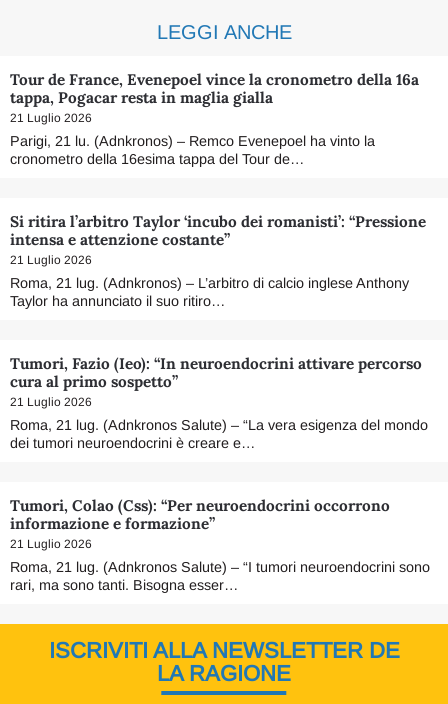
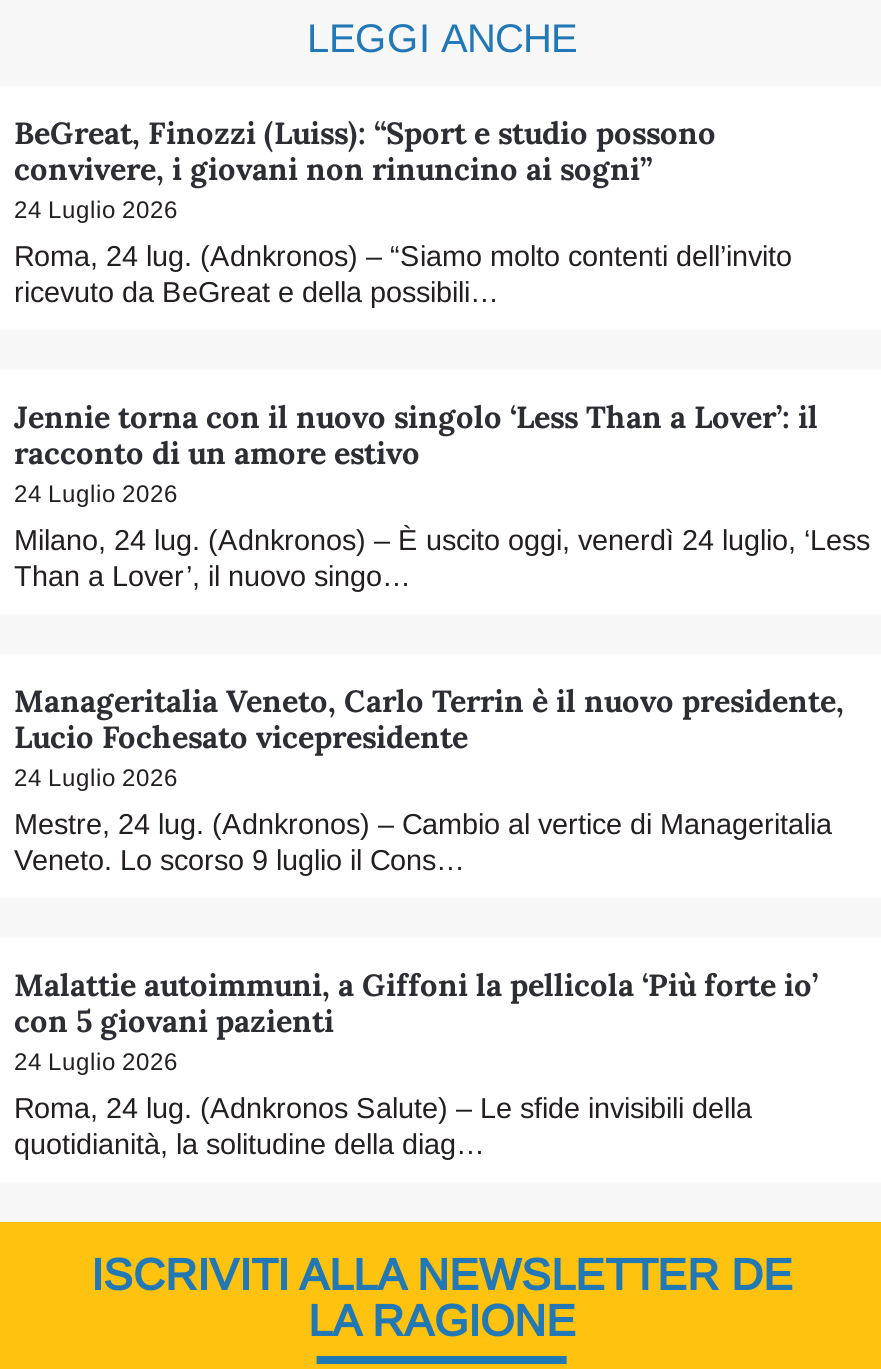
[10,70,419,125] Tour de France, Evenepoel vince la cronometro della 16a | tappa, Pogacar resta in maglia gialla | 21 Luglio 2026 -> [14,114,716,224] BeGreat, Finozzi (Luiss): “Sport e studio possono | convivere, i giovani non rinuncino ai sogni” | 24 Luglio 2026
[10,133,375,167] Parigi, 21 lu. (Adnkronos) – Remco Evenepoel ha vinto la | cronometro della 16esima tappa del Tour de… -> [14,240,792,308] Roma, 24 lug. (Adnkronos) – “Siamo molto contenti dell’invito | ricevuto da BeGreat e della possibili…
[10,212,426,267] Si ritira l’arbitro Taylor ‘incubo dei romanisti’: “Pressione | intensa e attenzione costante” | 21 Luglio 2026 -> [14,398,818,508] Jennie torna con il nuovo singolo ‘Less Than a Lover’: il | racconto di un amore estivo | 24 Luglio 2026
[10,275,409,309] Roma, 21 lug. (Adnkronos) – L’arbitro di calcio inglese Anthony | Taylor ha annunciato il suo ritiro… -> [14,524,870,592] Milano, 24 lug. (Adnkronos) – È uscito oggi, venerdì 24 luglio, ‘Less | Than a Lover’, il nuovo singo…
[10,354,422,409] Tumori, Fazio (Ieo): “In neuroendocrini attivare percorso | cura al primo sospetto” | 21 Luglio 2026 -> [14,682,844,792] Manageritalia Veneto, Carlo Terrin è il nuovo presidente, | Lucio Fochesato vicepresidente | 24 Luglio 2026
[10,417,428,451] Roma, 21 lug. (Adnkronos Salute) – “La vera esigenza del mondo | dei tumori neuroendocrini è creare e… -> [14,808,832,876] Mestre, 24 lug. (Adnkronos) – Cambio al vertice di Manageritalia | Veneto. Lo scorso 9 luglio il Cons…
[10,496,390,551] Tumori, Colao (Css): “Per neuroendocrini occorrono | informazione e formazione” | 21 Luglio 2026 -> [14,966,818,1076] Malattie autoimmuni, a Giffoni la pellicola ‘Più forte io’ | con 5 giovani pazienti | 24 Luglio 2026
[10,559,430,593] Roma, 21 lug. (Adnkronos Salute) – “I tumori neuroendocrini sono | rari, ma sono tanti. Bisogna esser… -> [14,1092,752,1160] Roma, 24 lug. (Adnkronos Salute) – Le sfide invisibili della | quotidianità, la solitudine della diag…

